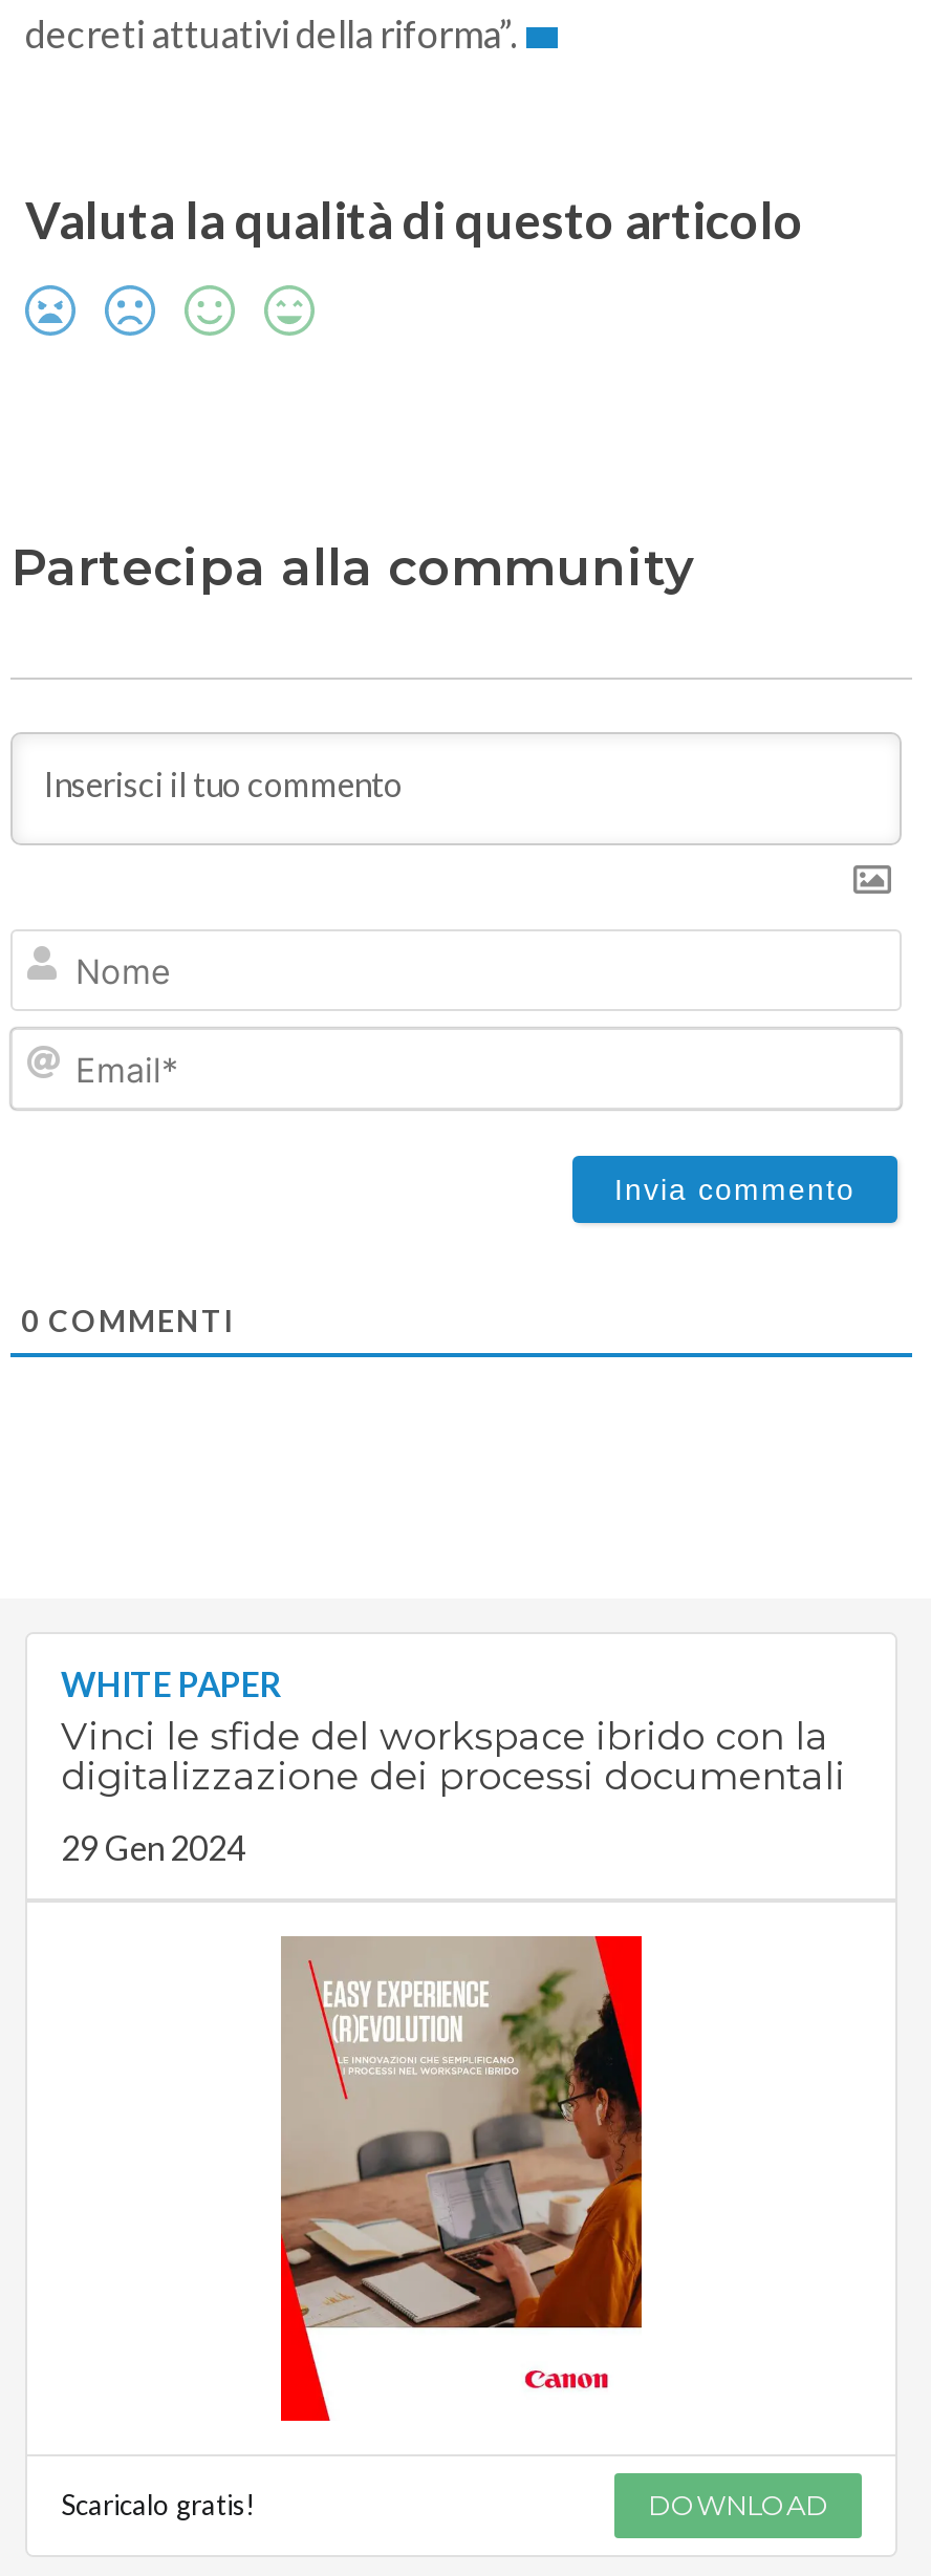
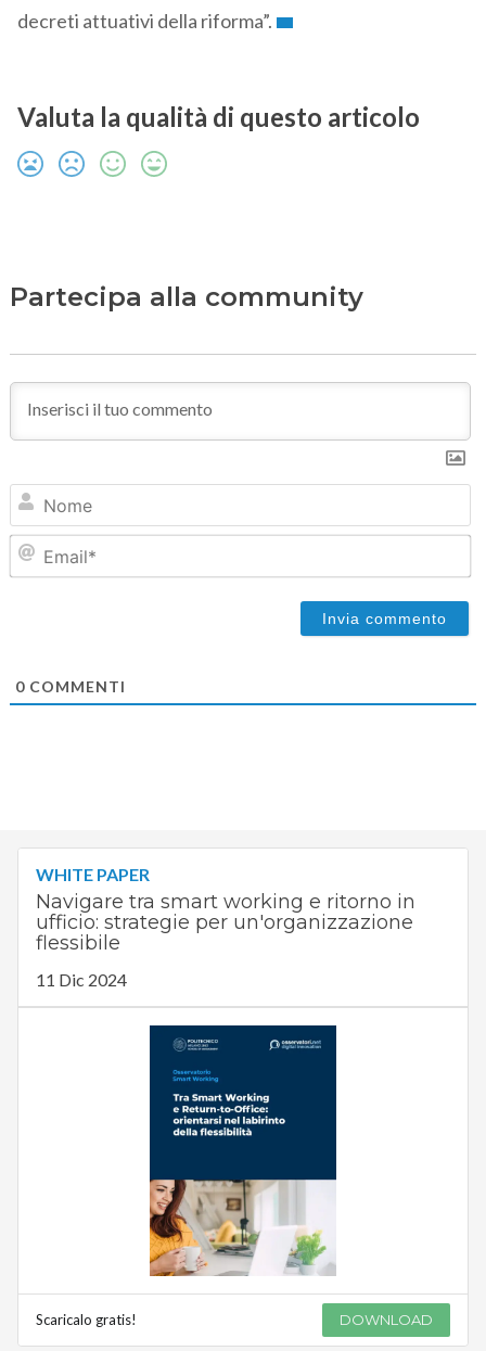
[61,1715,845,1801] Vinci le sfide del workspace ibrido con la | digitalizzazione dei processi documentali -> [36,890,415,955] Navigare tra smart working e ritorno in | ufficio: strategie per un'organizzazione | flessibile
[61,1828,245,1868] 29 Gen 2024 -> [36,969,127,990] 11 Dic 2024
[279,1934,644,2423] [image] -> [149,1024,337,1277] [image]

